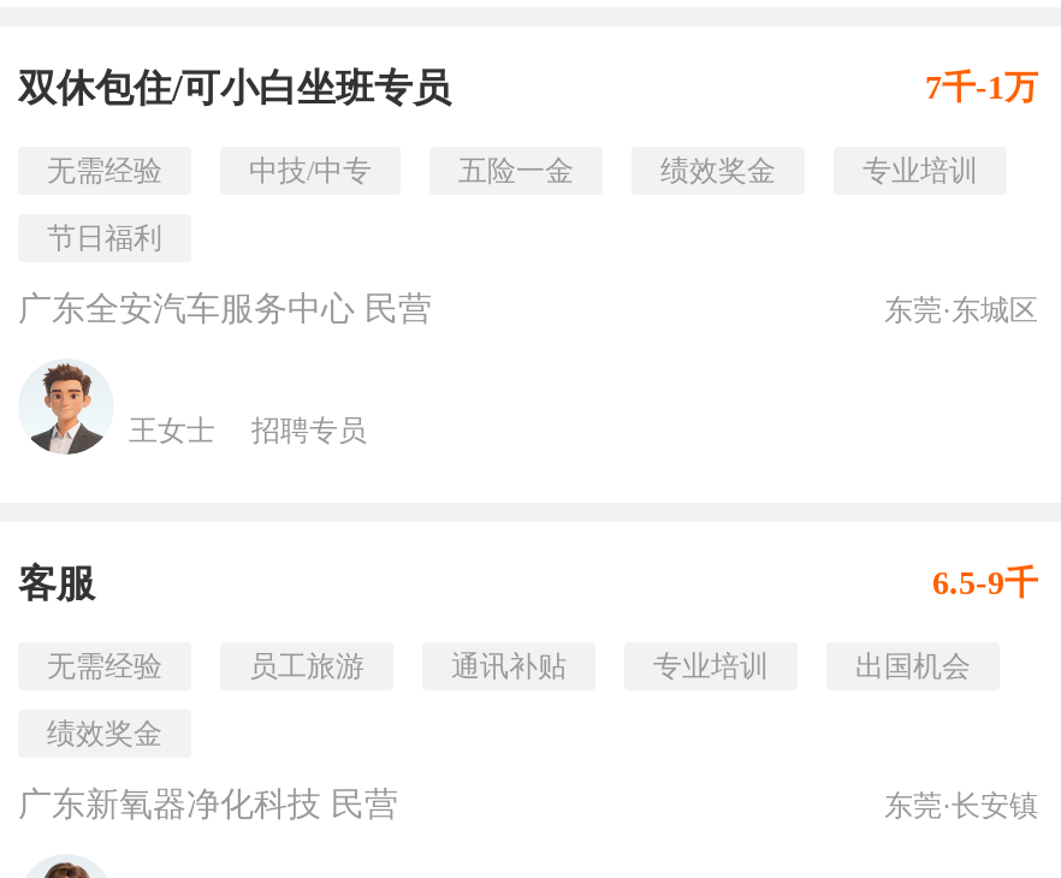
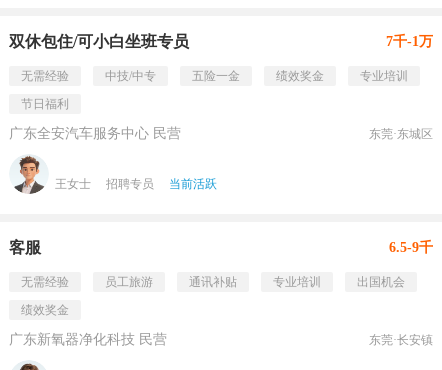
none -> [169,177,217,191] 当前活跃

